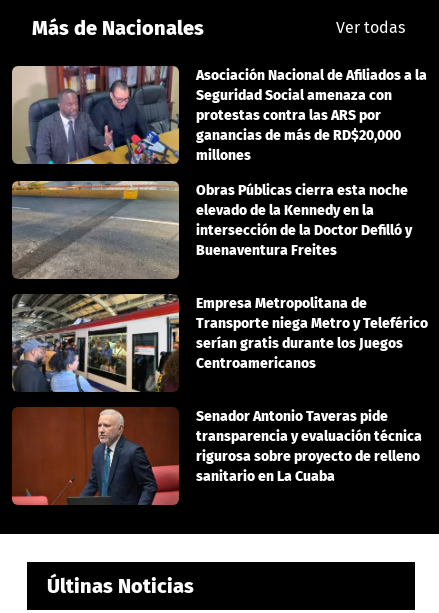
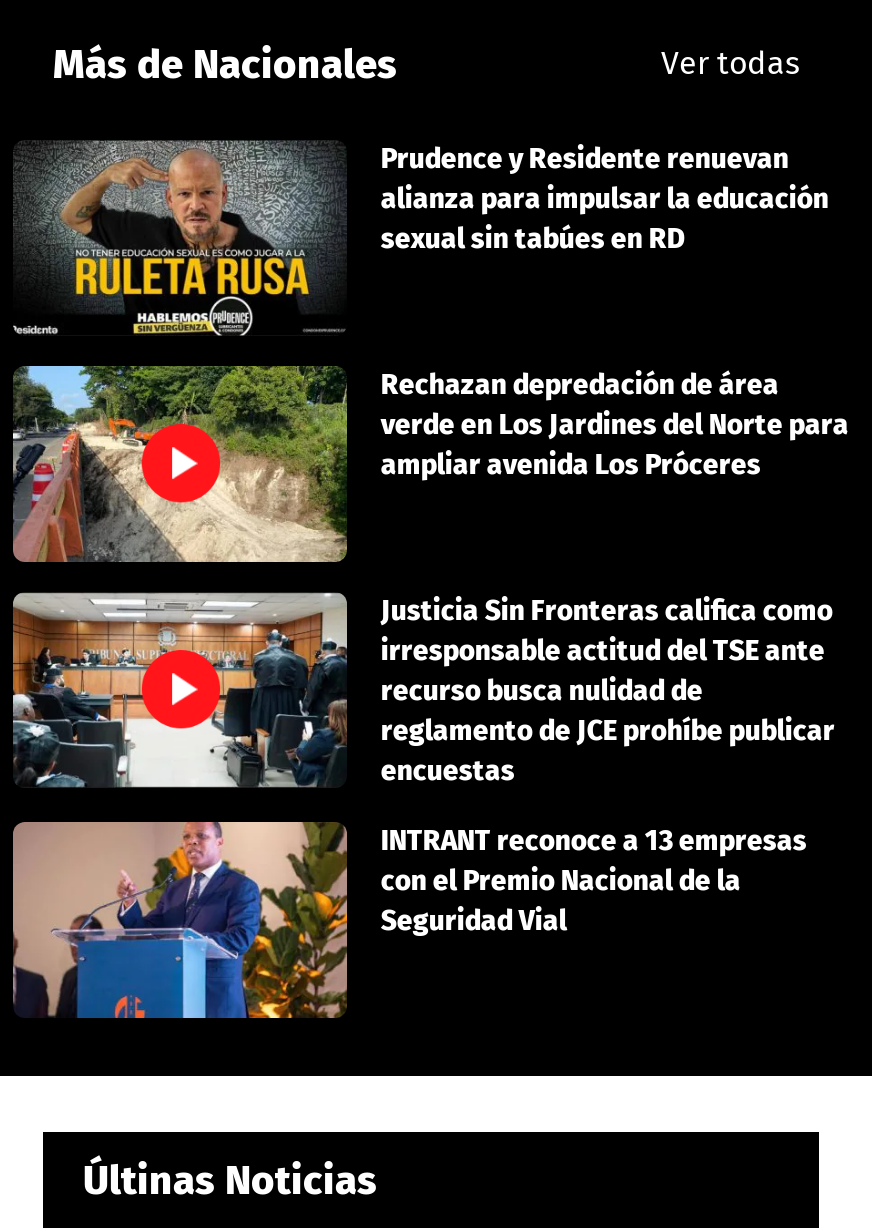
[11,65,427,165] [image] | Asociación Nacional de Afiliados a la | Seguridad Social amenaza con | protestas contra las ARS por | ganancias de más de RD$20,000 | millones -> [13,140,829,336] [image] | Prudence y Residente renuevan | alianza para impulsar la educación | sexual sin tabúes en RD
[12,179,412,280] [image] | Obras Públicas cierra esta noche | elevado de la Kennedy en la | intersección de la Doctor Defilló y | Buenaventura Freites -> [13,364,849,566] [image] | Rechazan depredación de área | verde en Los Jardines del Norte para | ampliar avenida Los Próceres
[11,292,428,393] [image] | Empresa Metropolitana de | Transporte niega Metro y Teleférico | serían gratis durante los Juegos | Centroamericanos -> [11,590,835,792] [image] | Justicia Sin Fronteras califica como | irresponsable actitud del TSE ante | recurso busca nulidad de | reglamento de JCE prohíbe publicar | encuestas
[11,407,422,506] [image] | Senador Antonio Taveras pide | transparencia y evaluación técnica | rigurosa sobre proyecto de relleno | sanitario en La Cuaba -> [11,820,807,1020] [image] | INTRANT reconoce a 13 empresas | con el Premio Nacional de la | Seguridad Vial

